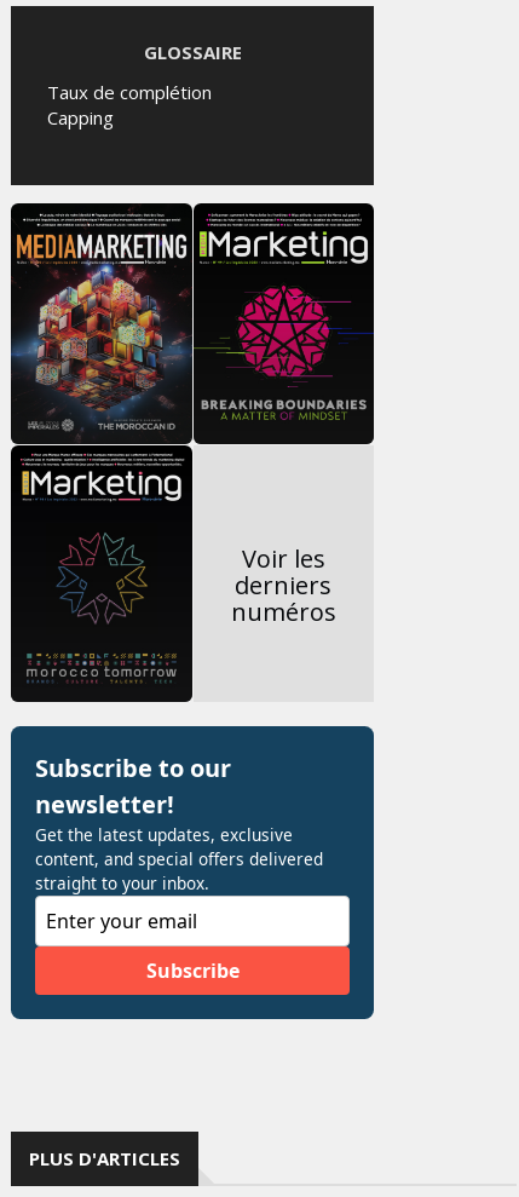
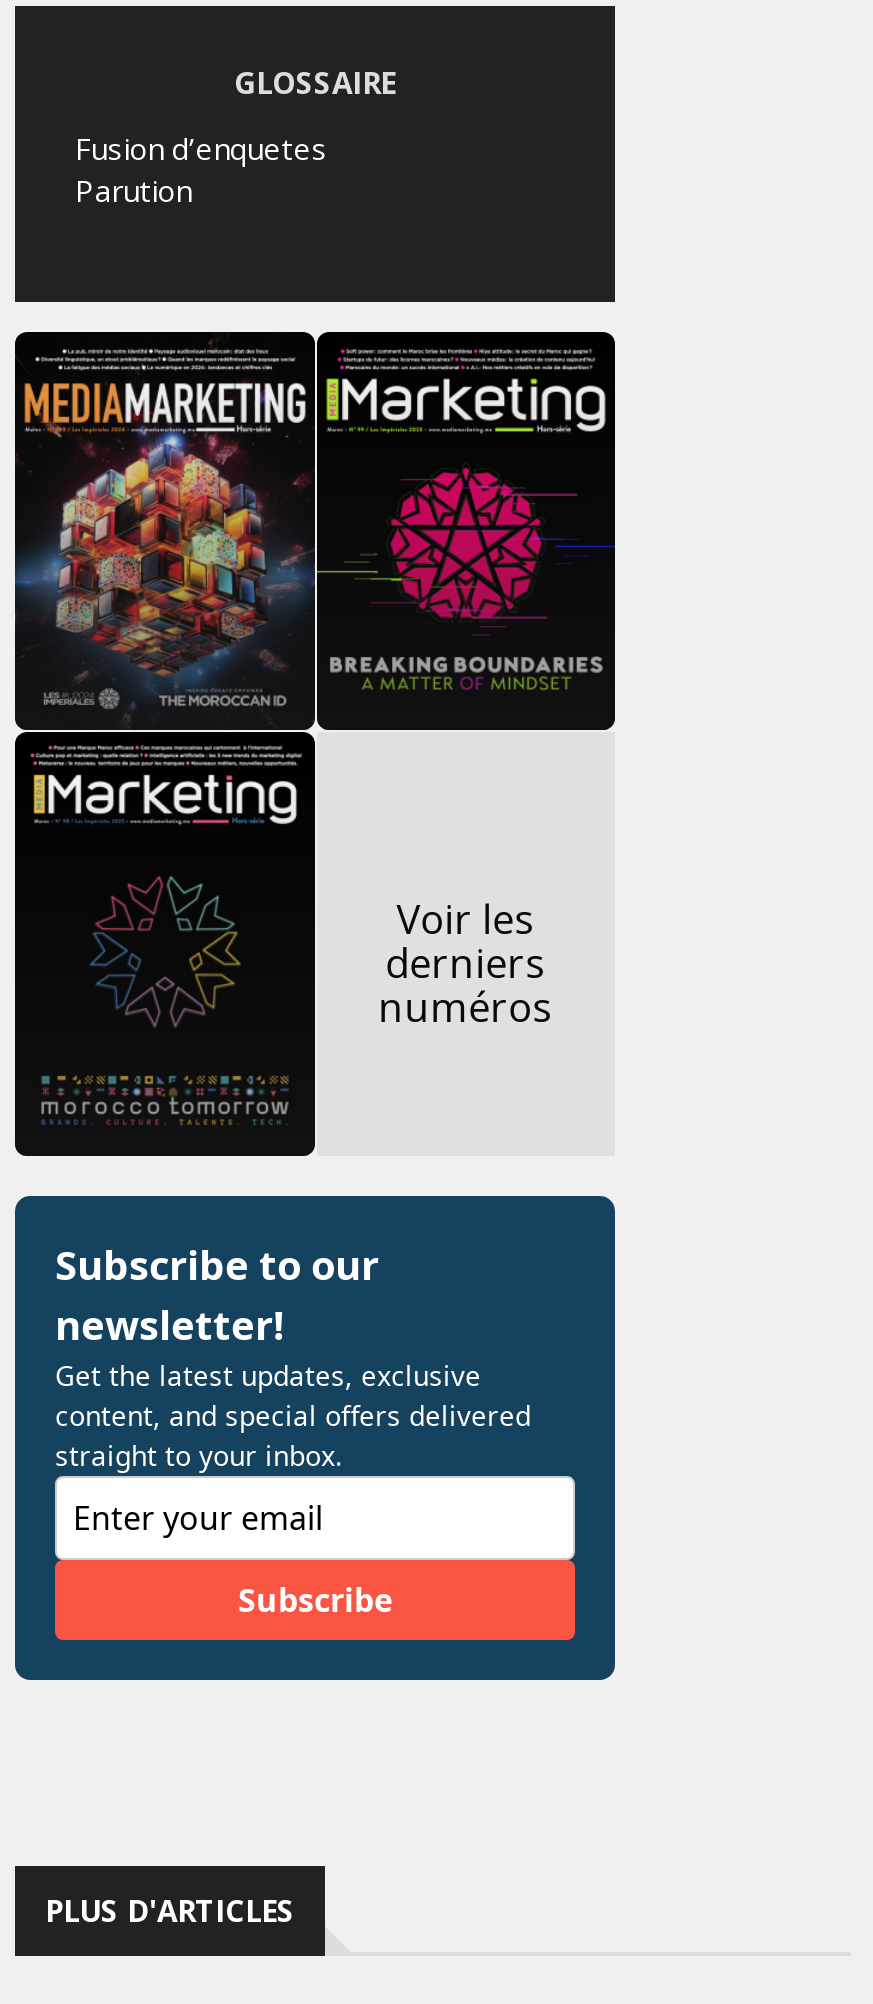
[47,80,212,129] Taux de complétion | Capping -> [75,127,327,209] Fusion d’enquetes | Parution

